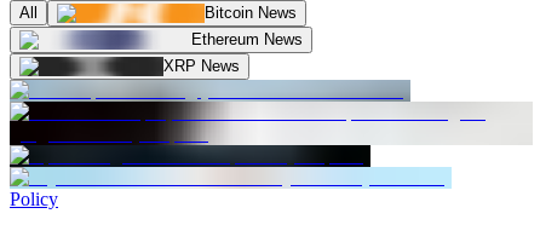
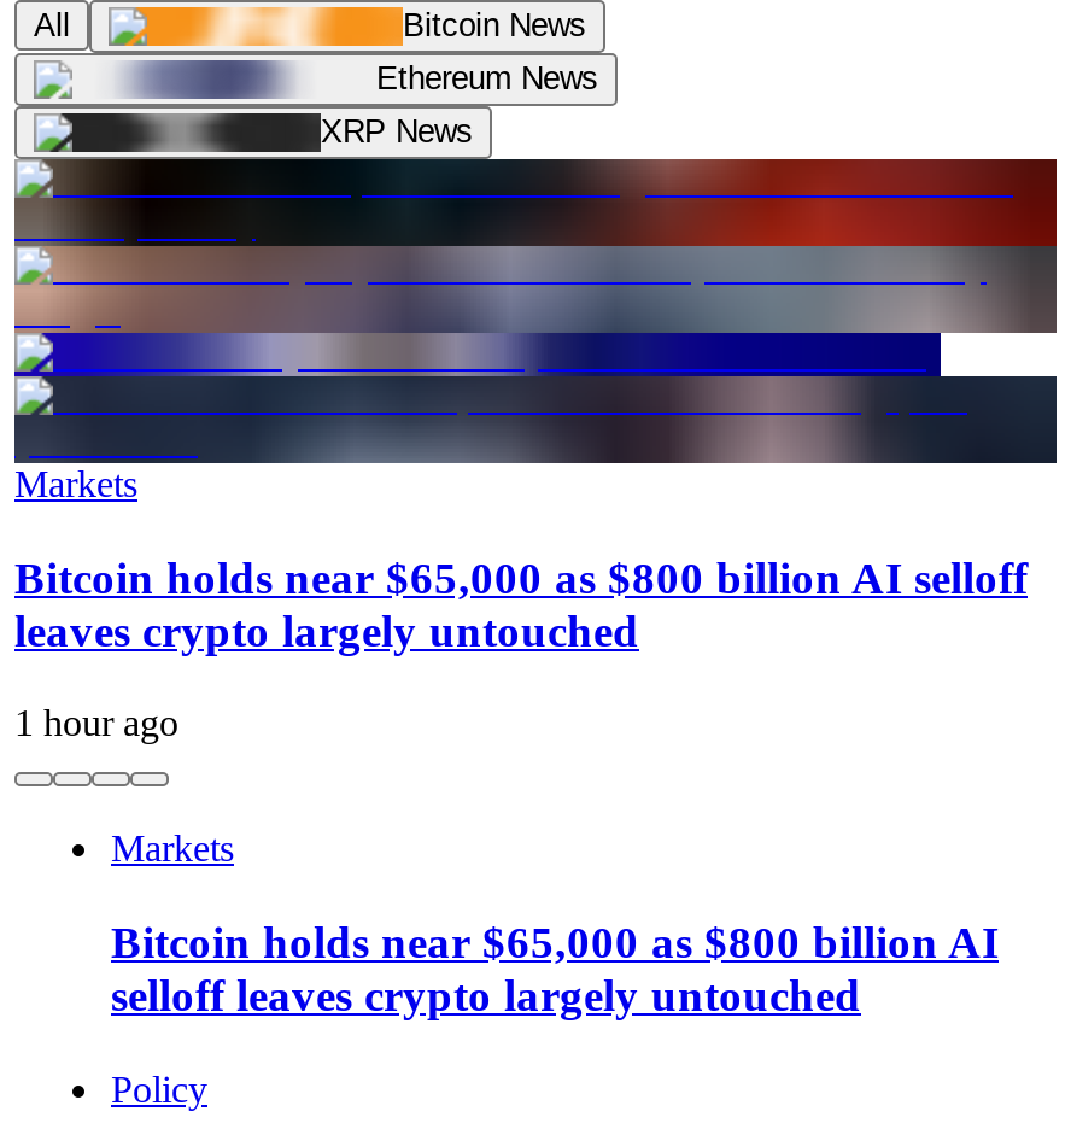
[8,80,496,189] [image] -> [14,157,1059,466] [image]
none -> [14,463,1028,1021] Markets | Bitcoin holds near $65,000 as $800 billion AI selloff | leaves crypto largely untouched | 1 hour ago | Markets | Bitcoin holds near $65,000 as $800 billion AI | selloff leaves crypto largely untouched

